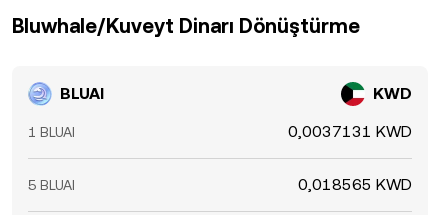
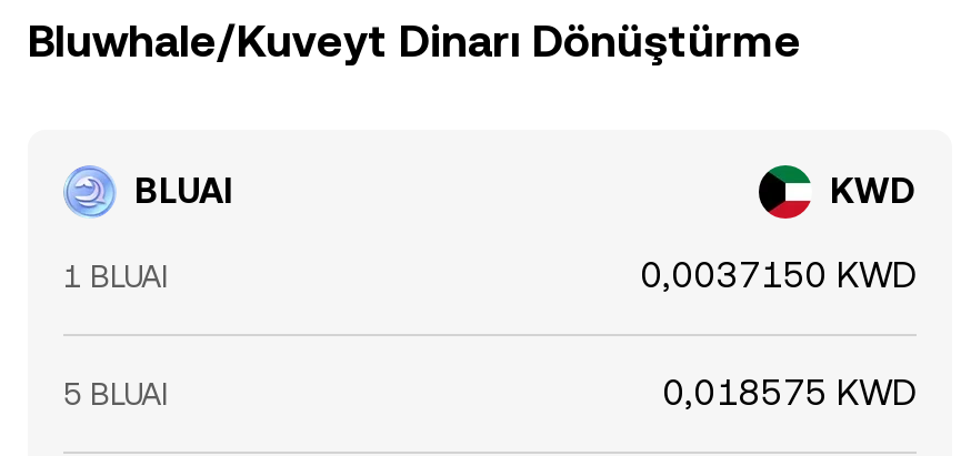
[288,122,412,141] 0,0037131 KWD -> [641,254,917,296] 0,0037150 KWD
[298,175,412,194] 0,018565 KWD -> [663,372,917,414] 0,018575 KWD

